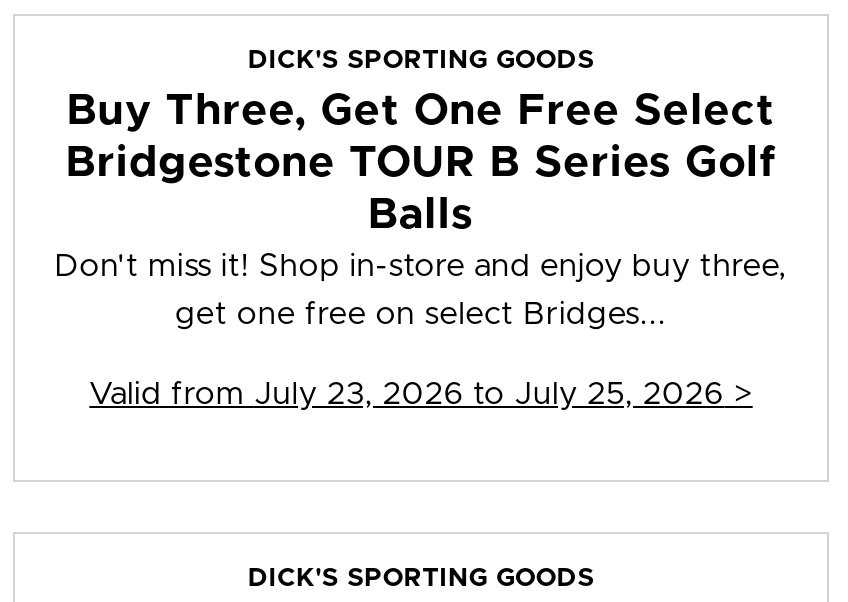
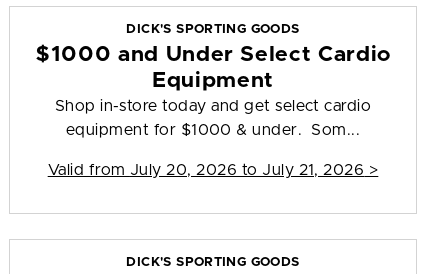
[54,90,788,282] Buy Three, Get One Free Select | Bridgestone TOUR B Series Golf | Balls | Don't miss it! Shop in-store and enjoy buy three, -> [35,44,391,114] $1000 and Under Select Cardio | Equipment | Shop in-store today and get select cardio
[175,298,667,330] get one free on select Bridges... -> [66,122,360,138] equipment for $1000 & under. Som...
[89,378,753,410] Valid from July 23, 2026 to July 25, 2026 > -> [48,162,378,178] Valid from July 20, 2026 to July 21, 2026 >

